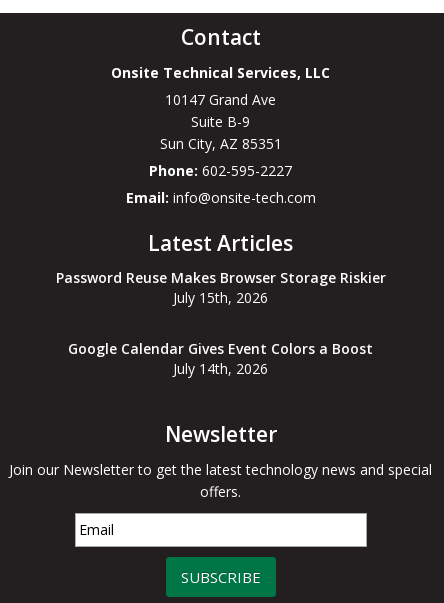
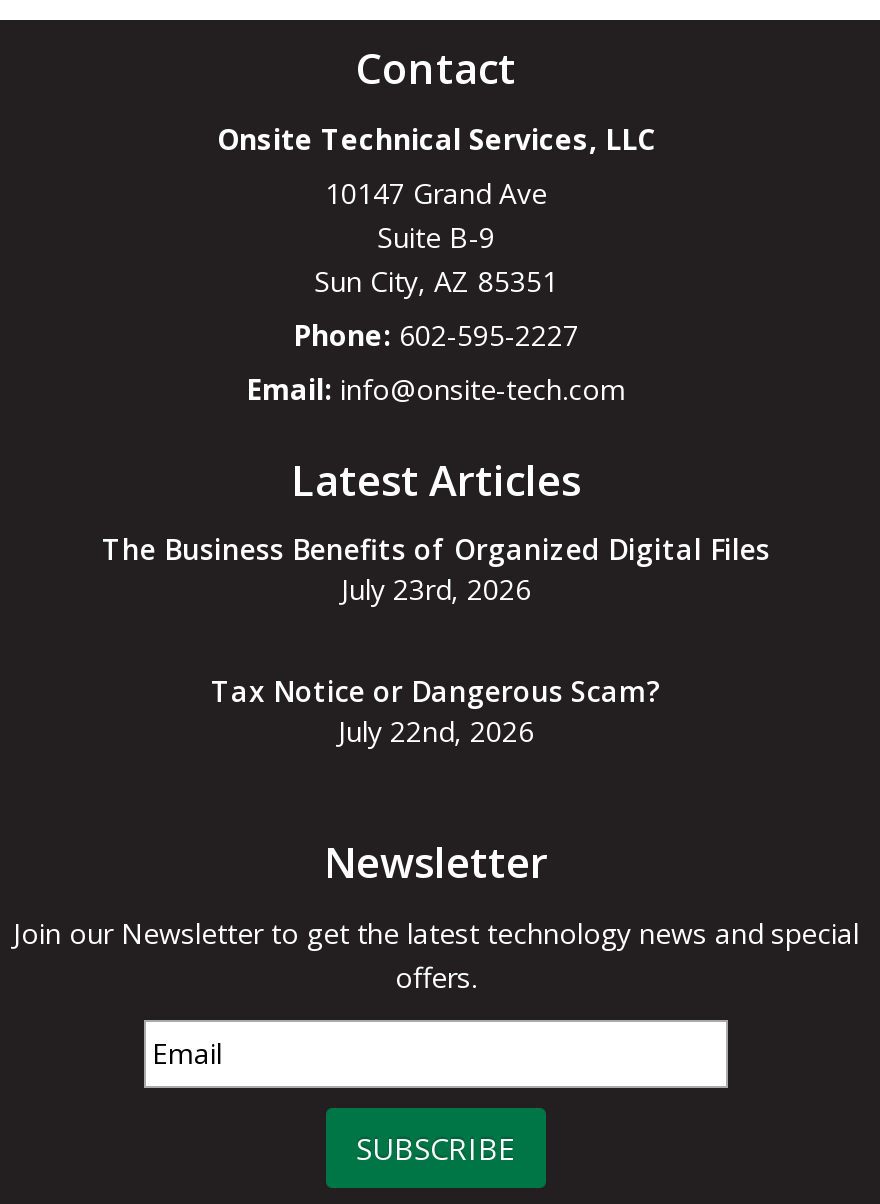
[56,268,386,307] Password Reuse Makes Browser Storage Riskier | July 15th, 2026 -> [102,531,770,609] The Business Benefits of Organized Digital Files | July 23rd, 2026
[68,339,373,378] Google Calendar Gives Event Colors a Boost | July 14th, 2026 -> [211,673,661,751] Tax Notice or Dangerous Scam? | July 22nd, 2026

